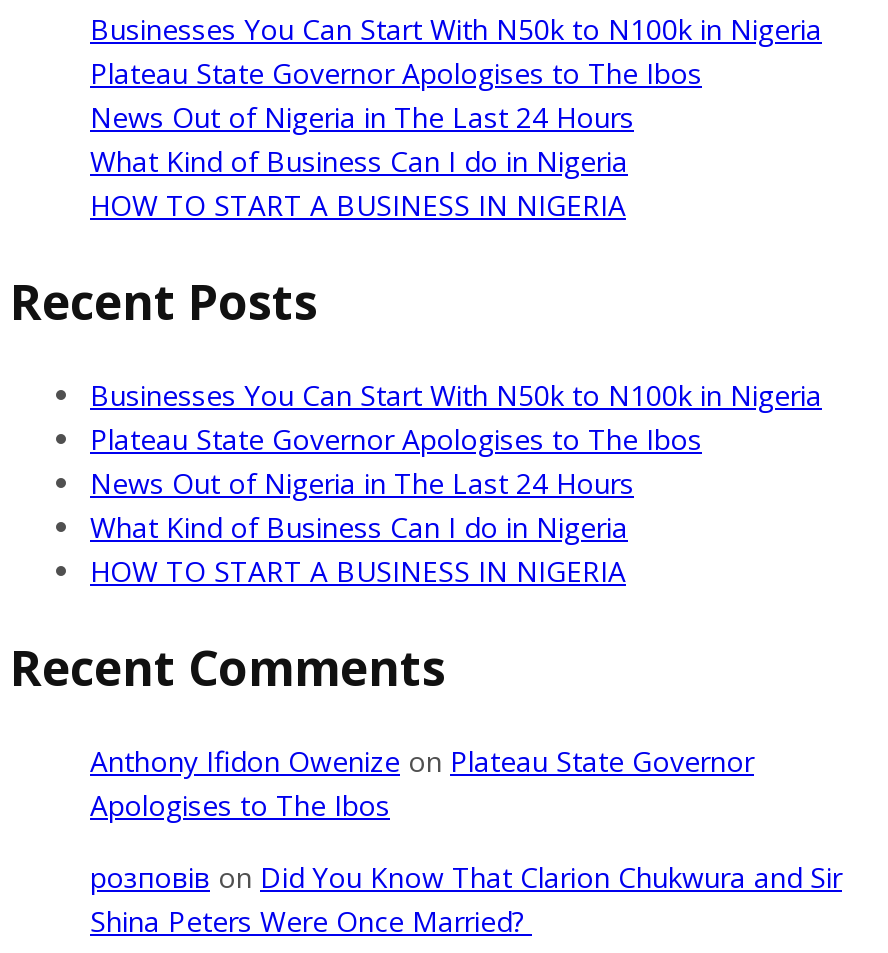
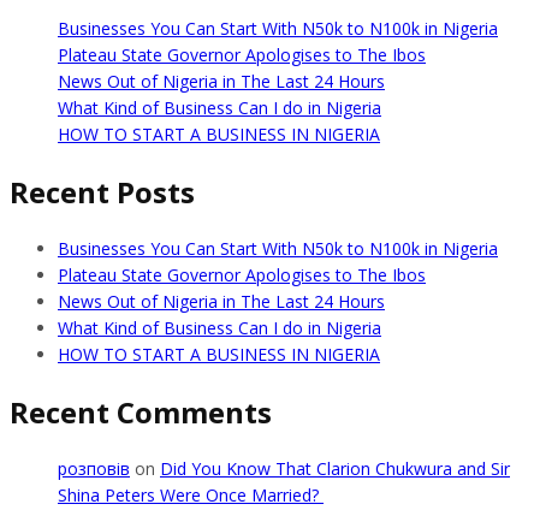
[90,741,754,823] Anthony Ifidon Owenize on Plateau State Governor | Apologises to The Ibos -> none

